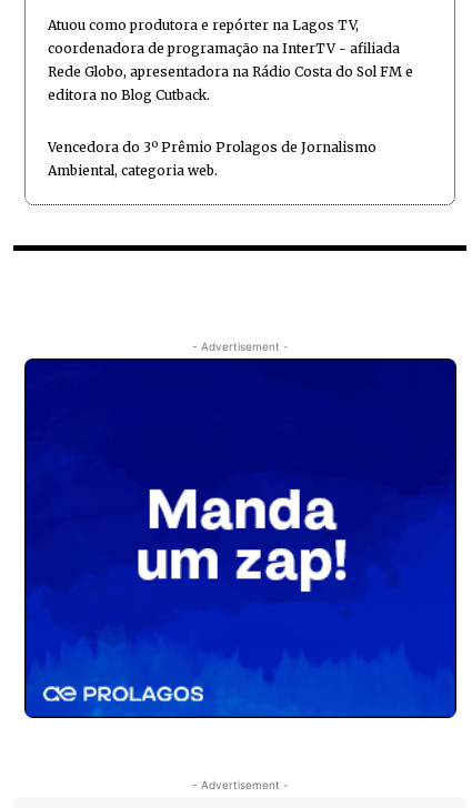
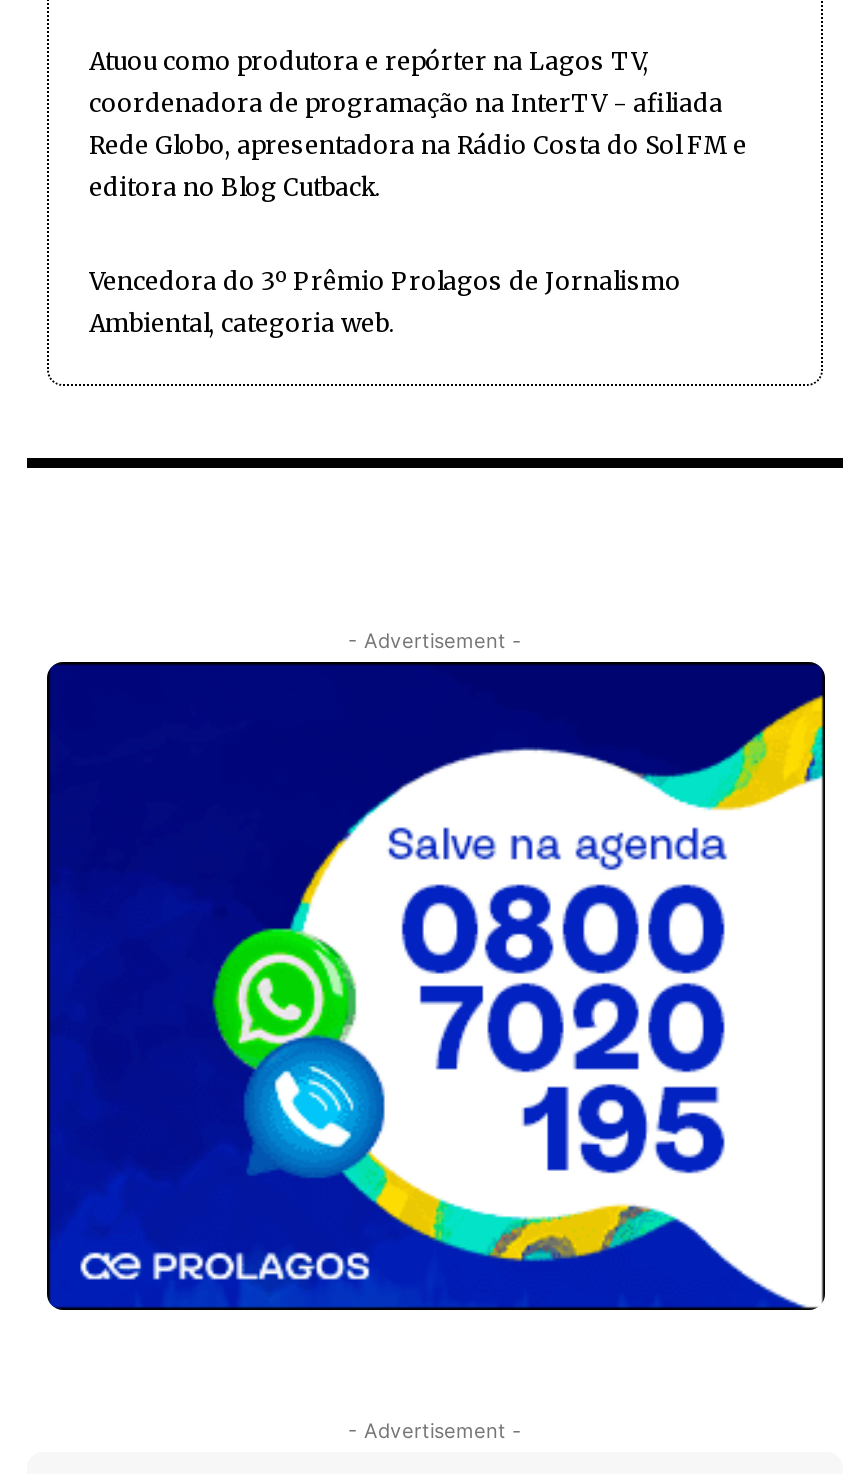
[28,378,456,718] [image] -> [57,694,825,1310] [image]

